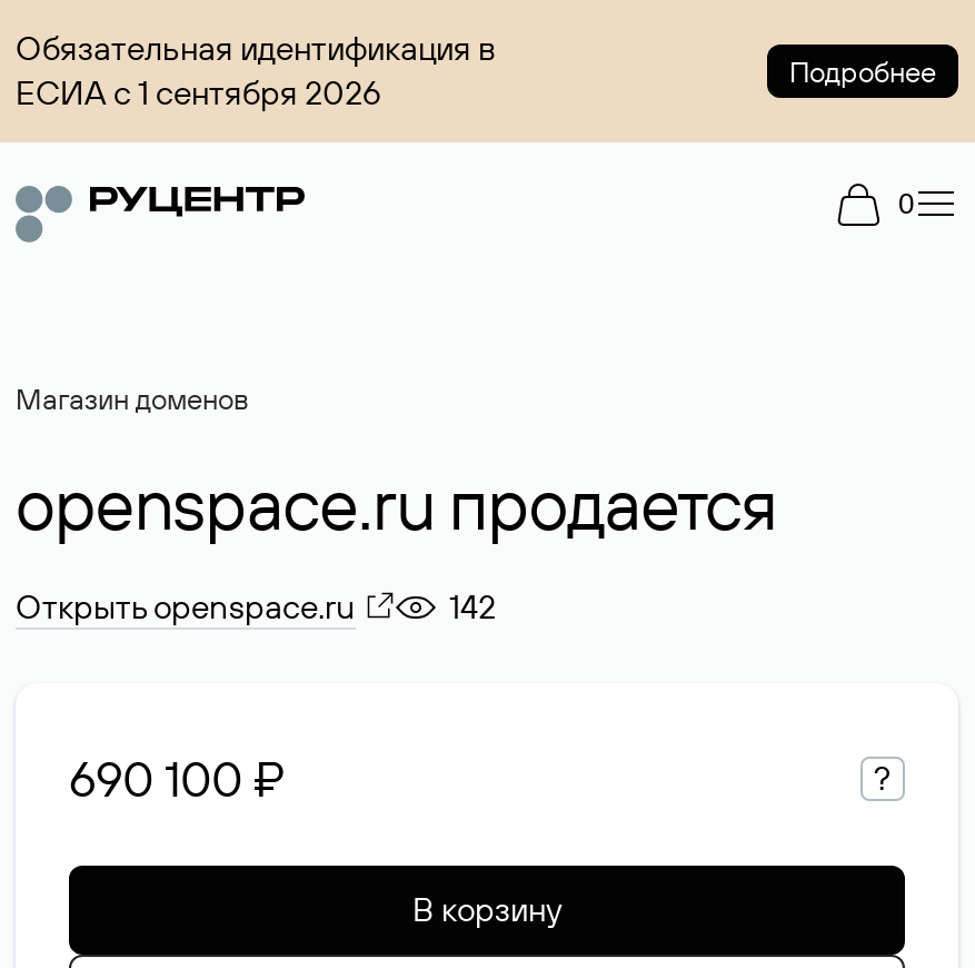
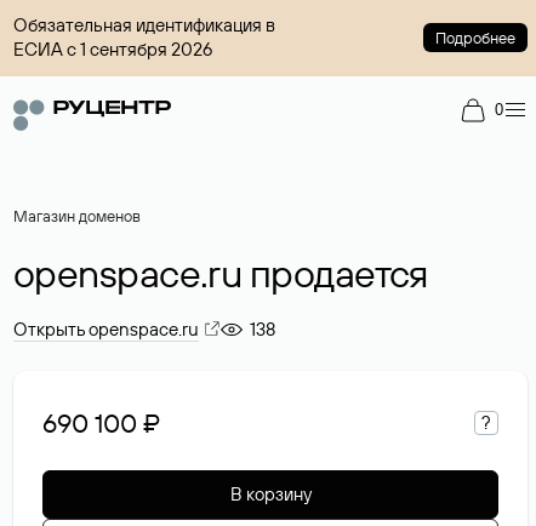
[449,585,496,628] 142 -> [250,318,275,341] 138

